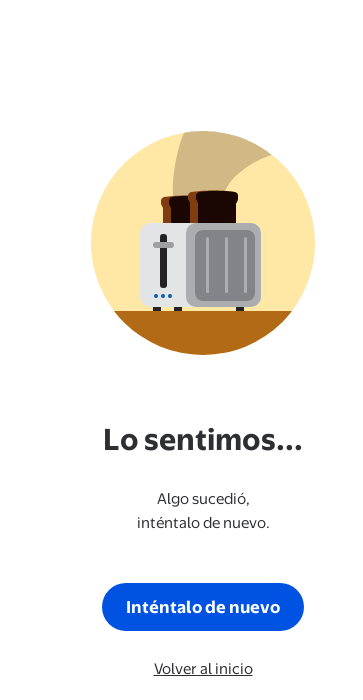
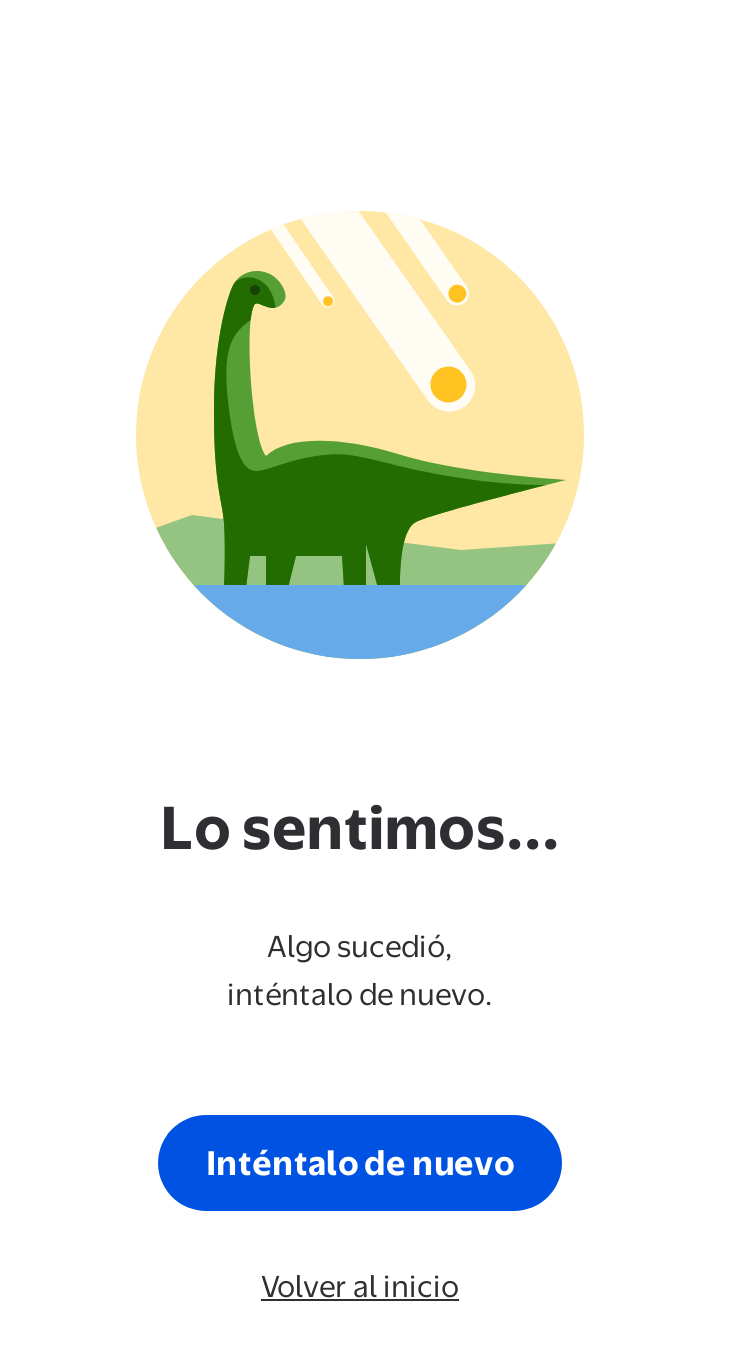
[102,131,302,356] [image] -> [156,213,564,661] [image]

